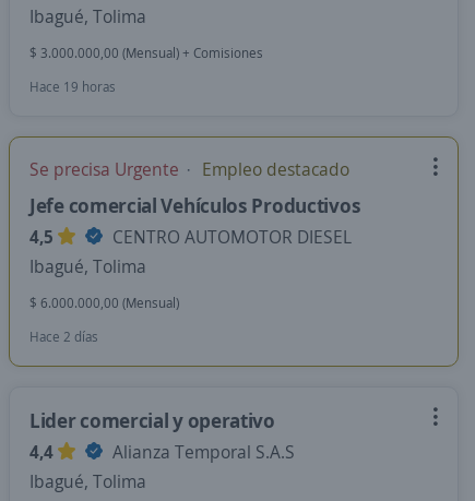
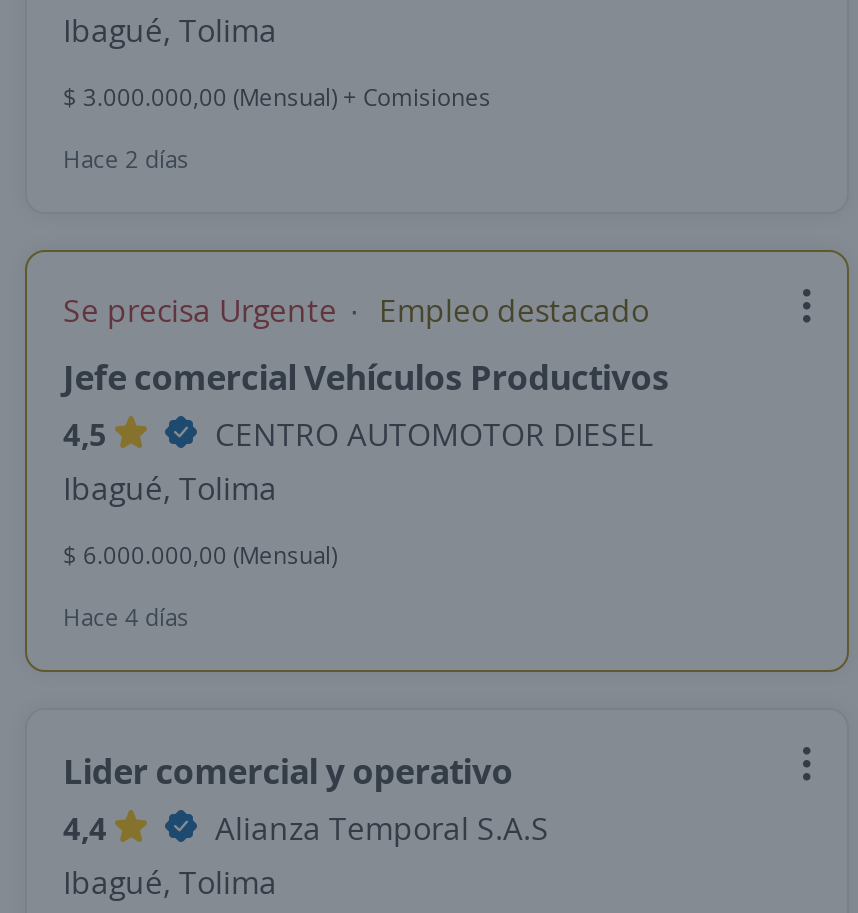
[29,77,116,96] Hace 19 horas -> [63,142,189,176] Hace 2 días
[29,327,98,346] Hace 2 días -> [63,600,189,634] Hace 4 días

